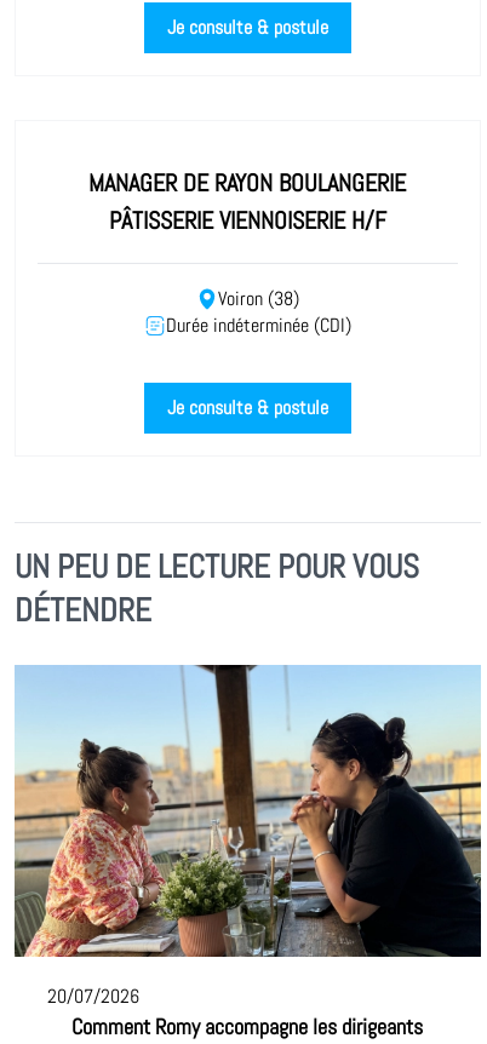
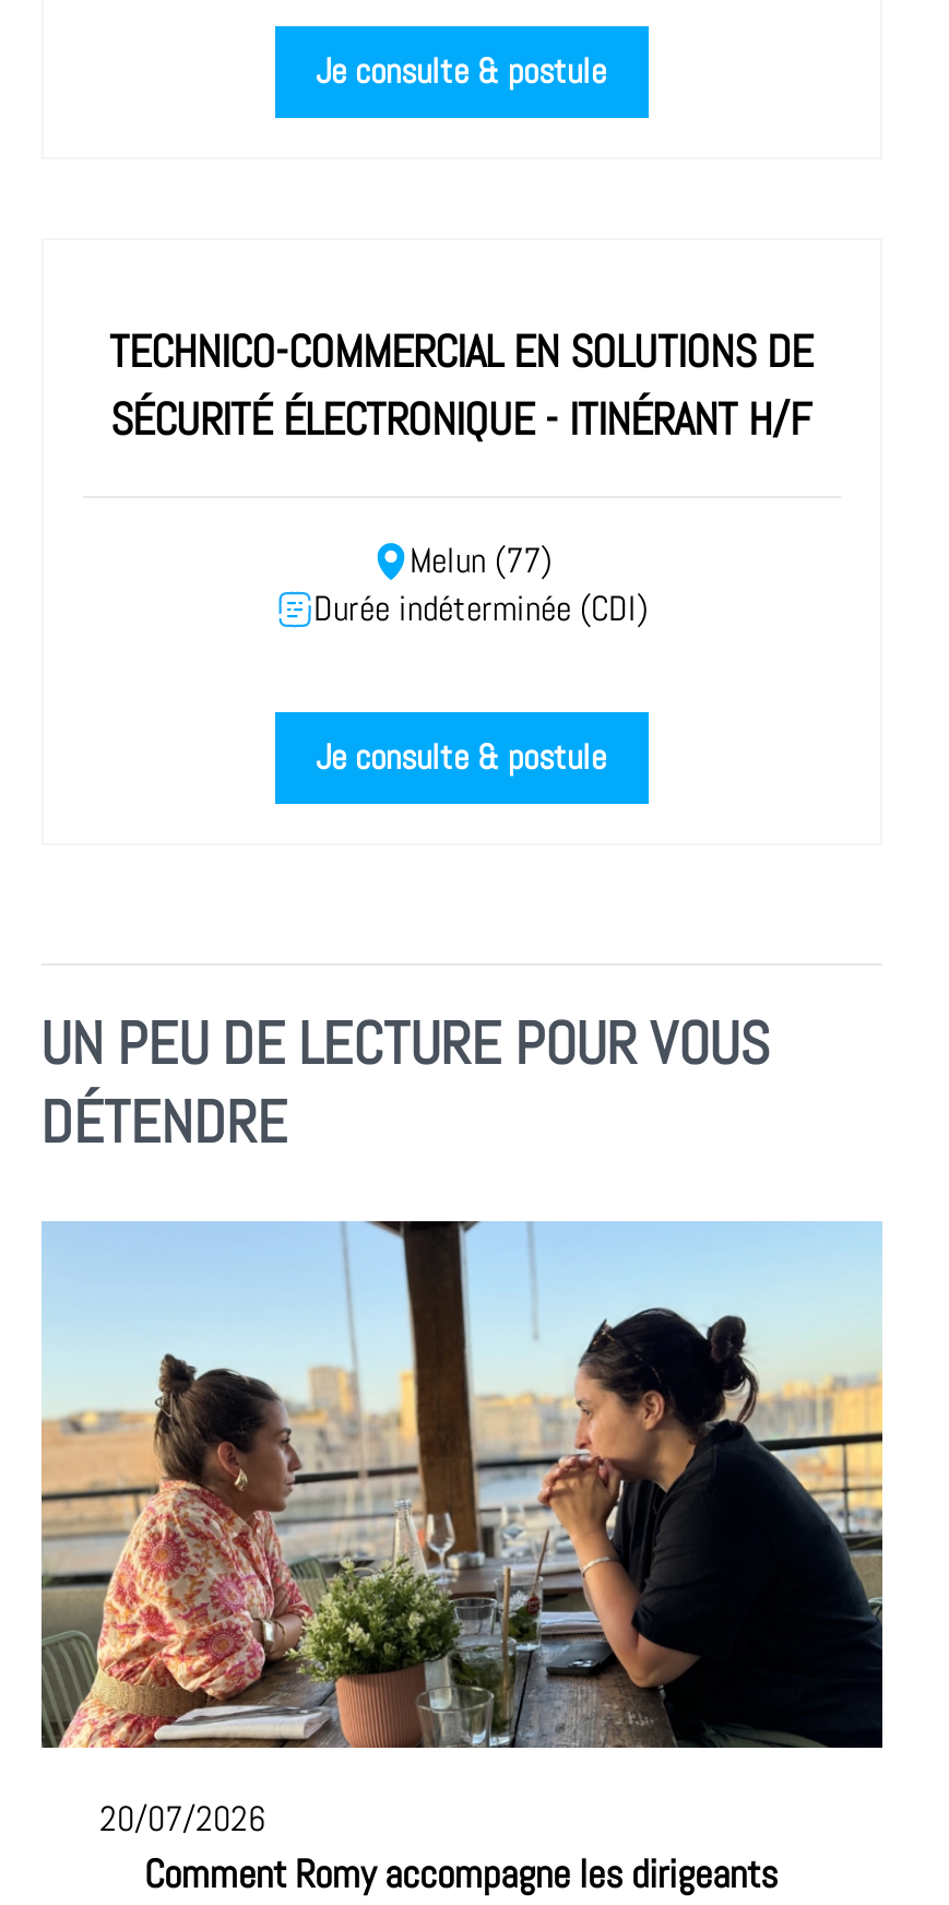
[88,167,406,236] MANAGER DE RAYON BOULANGERIE | PÂTISSERIE VIENNOISERIE H/F -> [109,323,812,448] TECHNICO-COMMERCIAL EN SOLUTIONS DE | SÉCURITÉ ÉLECTRONIQUE - ITINÉRANT H/F
[217,287,299,311] Voiron (38) -> [410,540,551,583] Melun (77)

